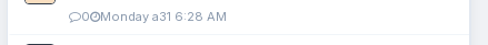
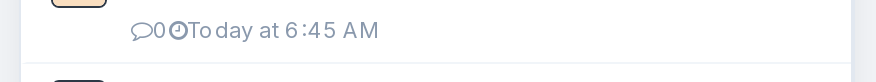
[81,9,227,24] 0 Monday a31 6:28 AM -> [153,16,379,44] 0 Today at 6:45 AM

